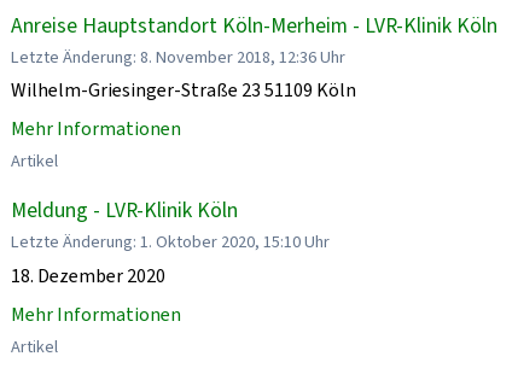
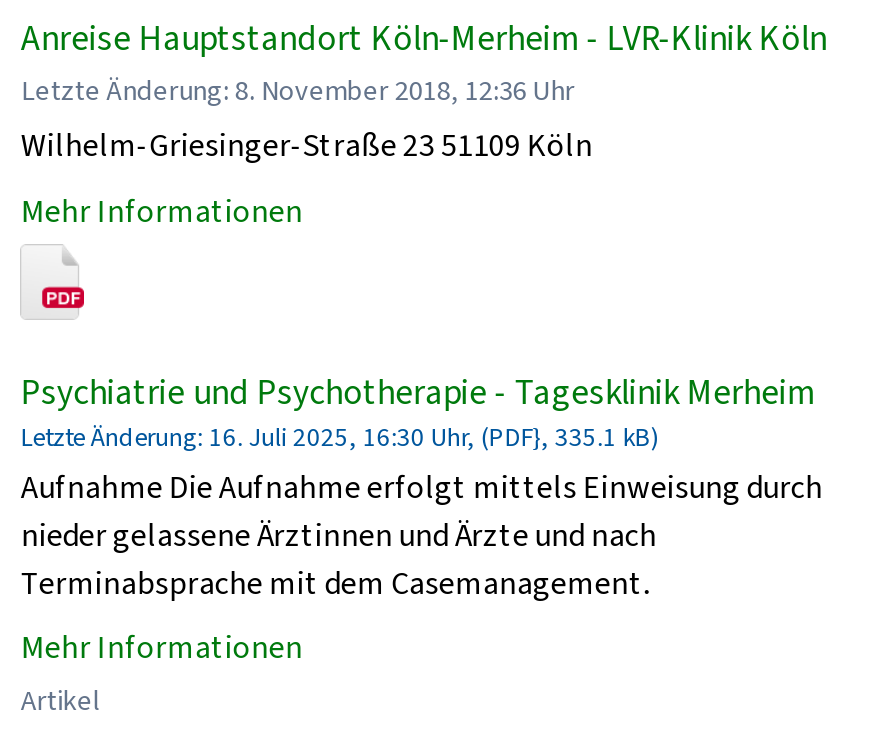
[11,150,330,288] Artikel | Meldung - LVR-Klinik Köln | Letzte Änderung: 1. Oktober 2020, 15:10 Uhr | 18. Dezember 2020 -> [21,368,823,604] Psychiatrie und Psychotherapie - Tagesklinik Merheim | Letzte Änderung: 16. Juli 2025, 16:30 Uhr, (PDF}, 335.1 kB) | Aufnahme Die Aufnahme erfolgt mittels Einweisung durch | nieder gelassene Ärztinnen und Ärzte und nach | Terminabsprache mit dem Casemanagement.

